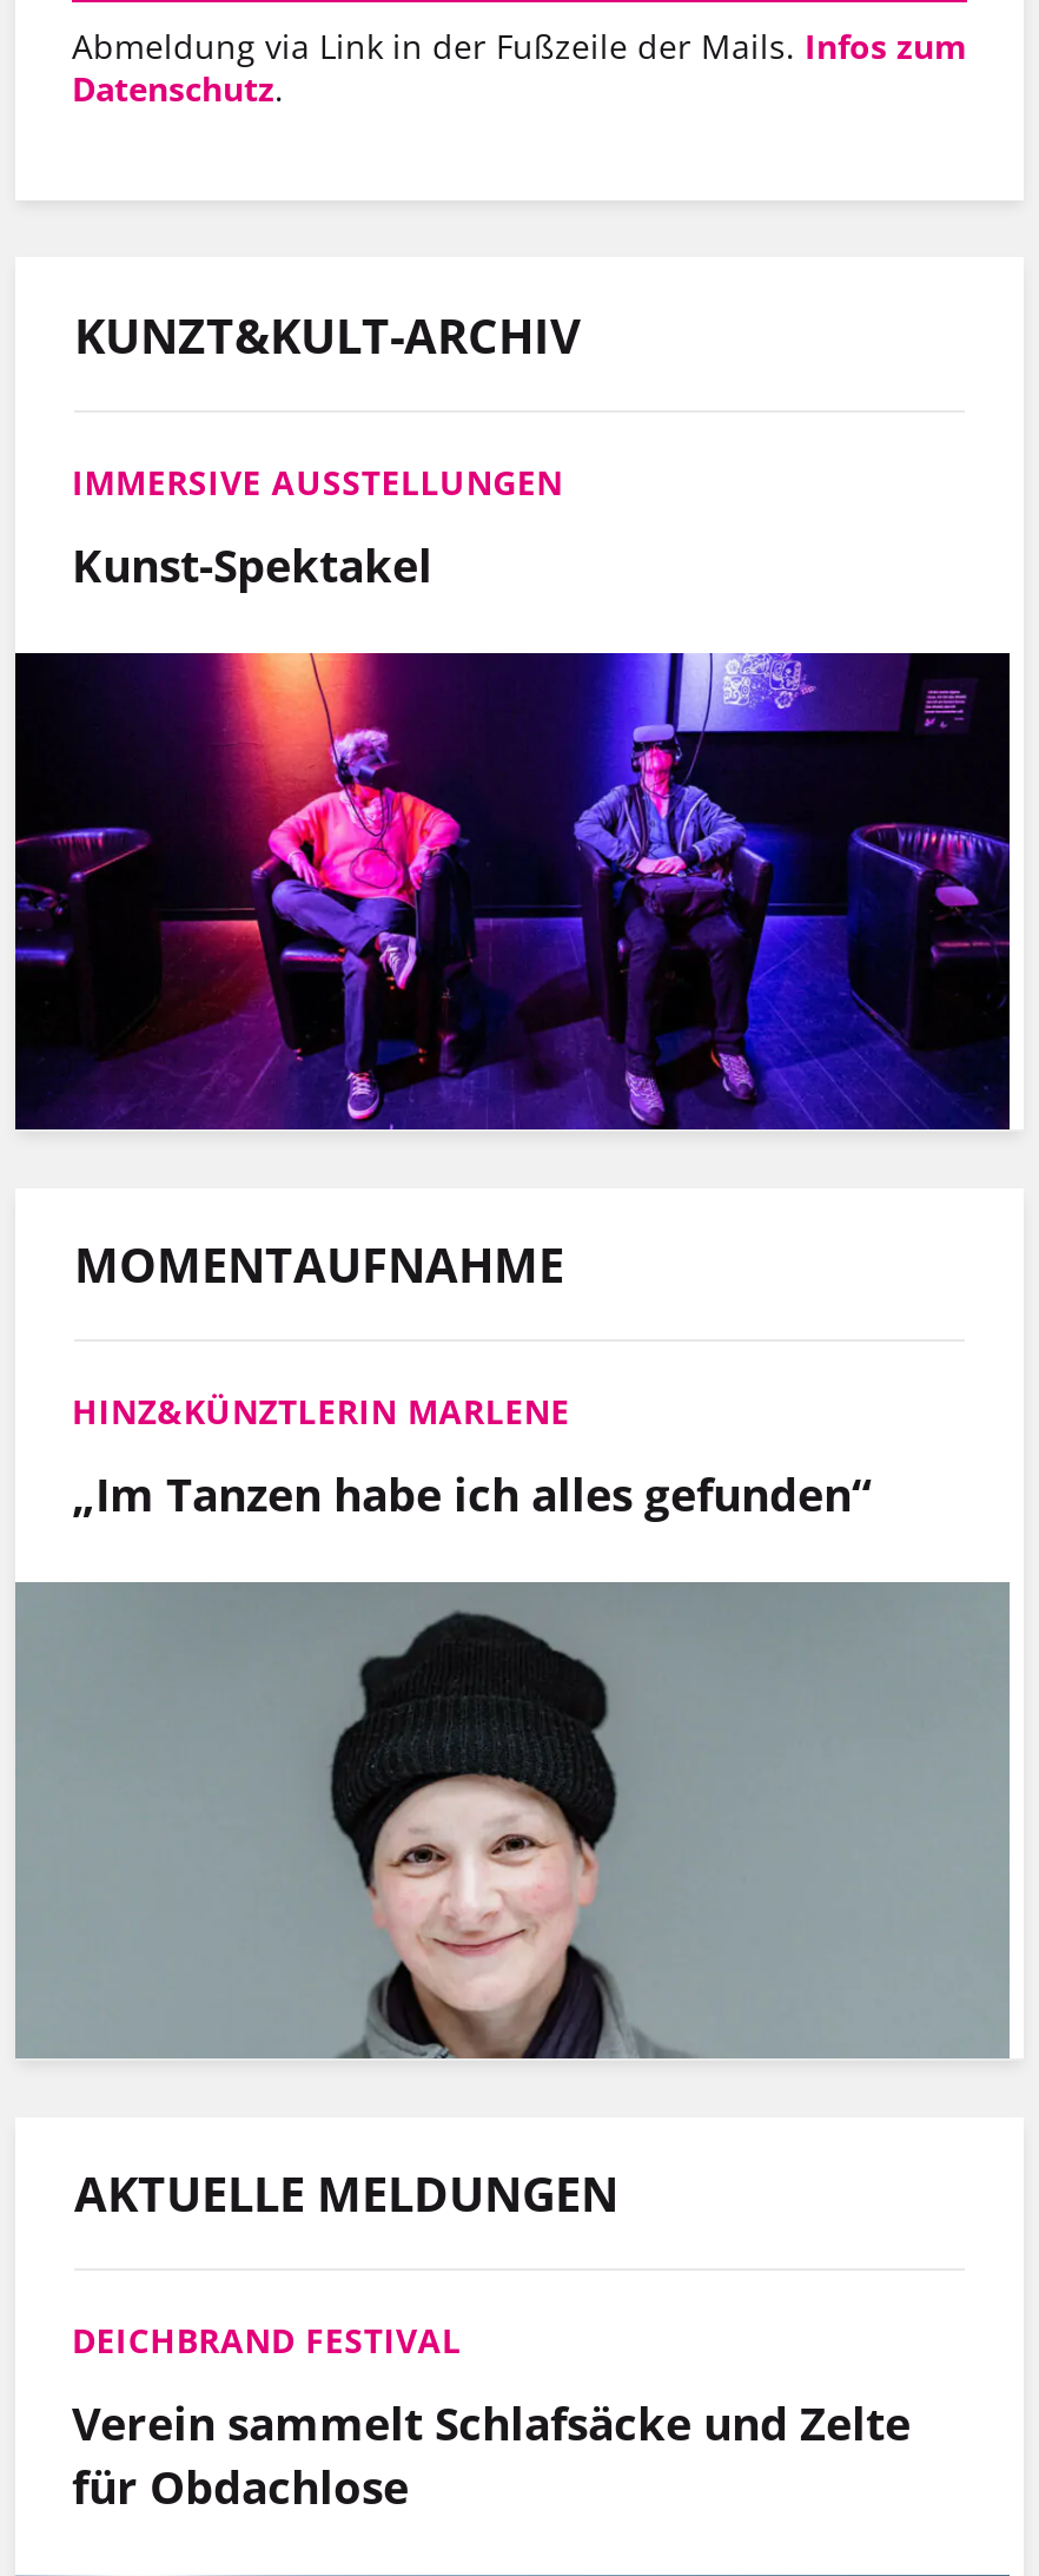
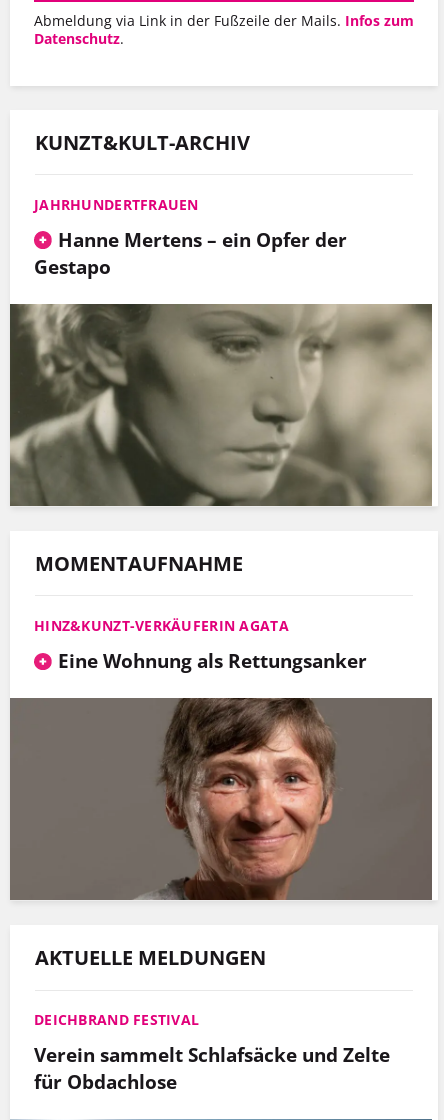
[72,458,563,595] IMMERSIVE AUSSTELLUNGEN | Kunst-Spektakel -> [34,195,347,280] JAHRHUNDERTFRAUEN | Hanne Mertens – ein Opfer der | Gestapo
[13,650,1012,1131] [image] -> [9,303,433,507] [image]
[72,1388,871,1525] HINZ&KÜNZTLERIN MARLENE | „Im Tanzen habe ich alles gefunden“ -> [34,616,367,674] HINZ&KUNZT-VERKÄUFERIN AGATA | Eine Wohnung als Rettungsanker
[15,1583,1010,2060] [image] -> [10,698,432,901] [image]

